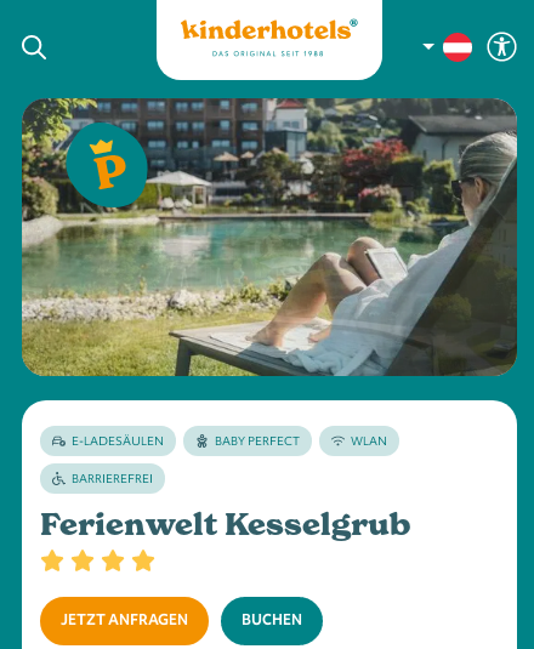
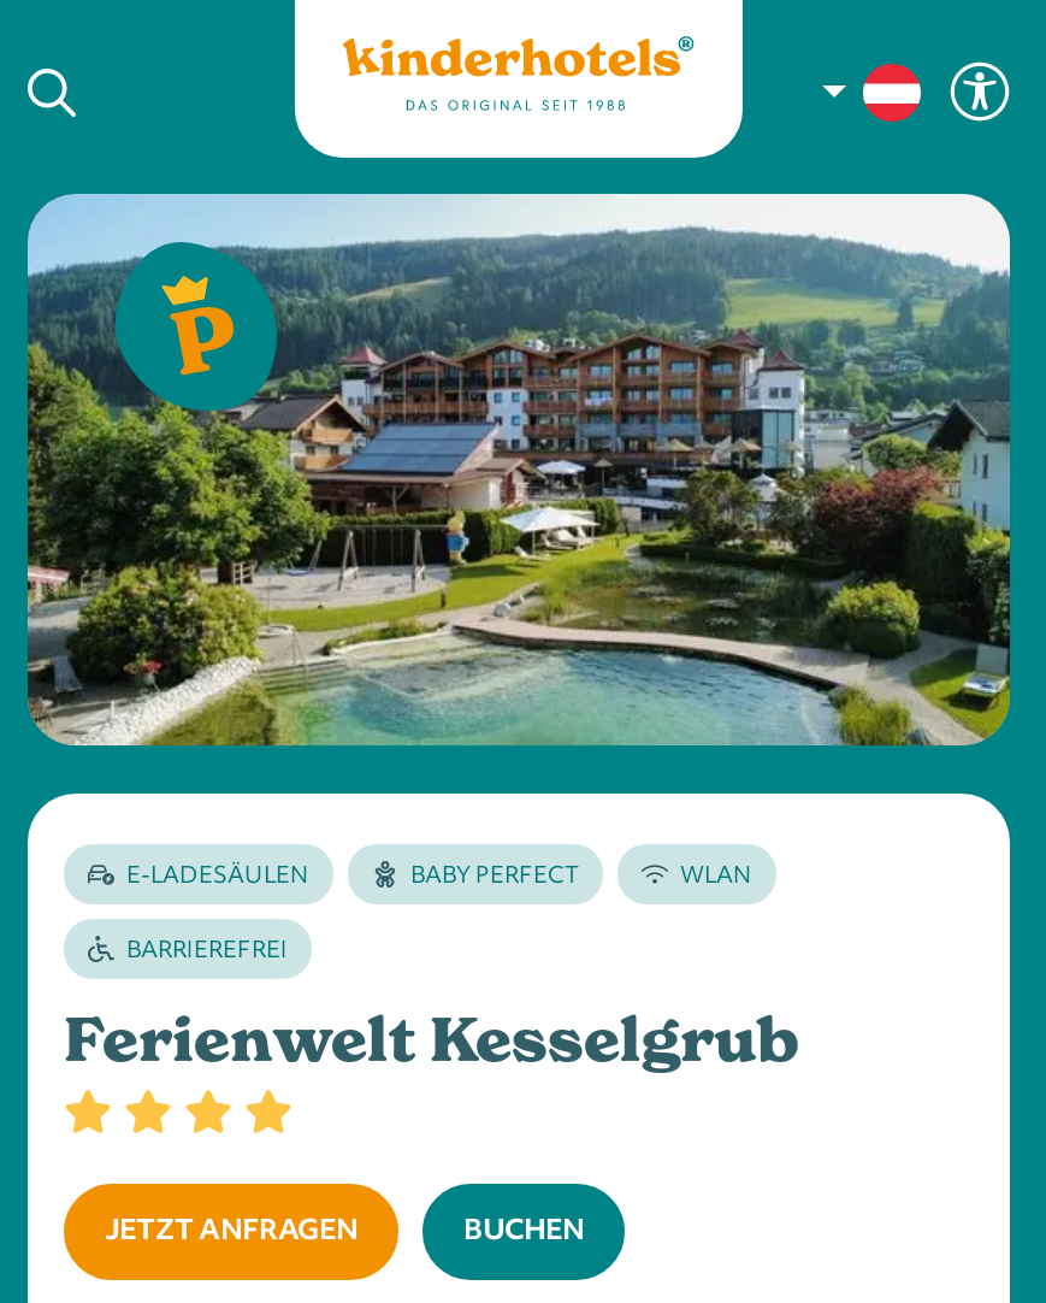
[21,97,518,377] [image] -> [25,191,1012,748] [image]

